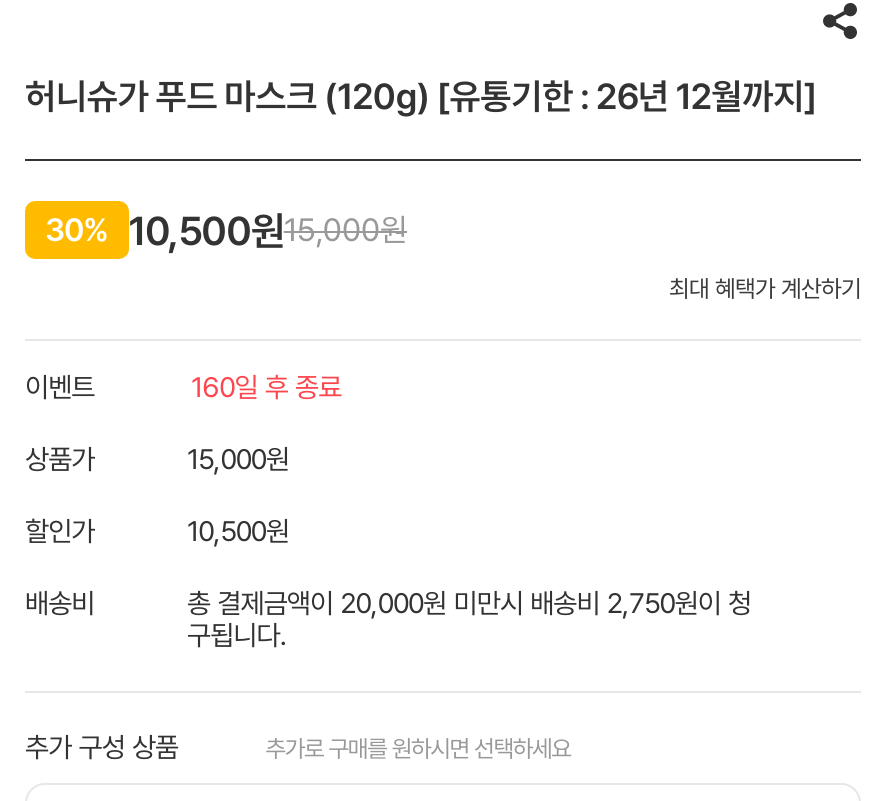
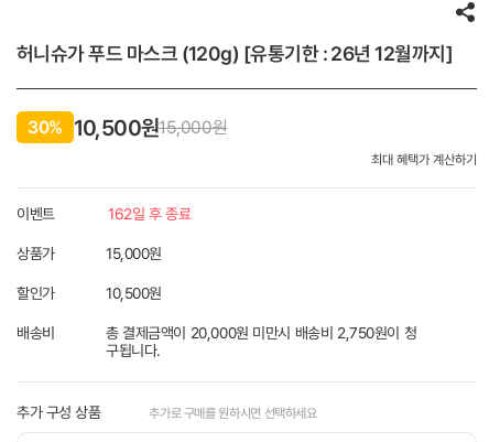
[191,371,341,403] 160일 후 종료 -> [108,205,191,223] 162일 후 종료

